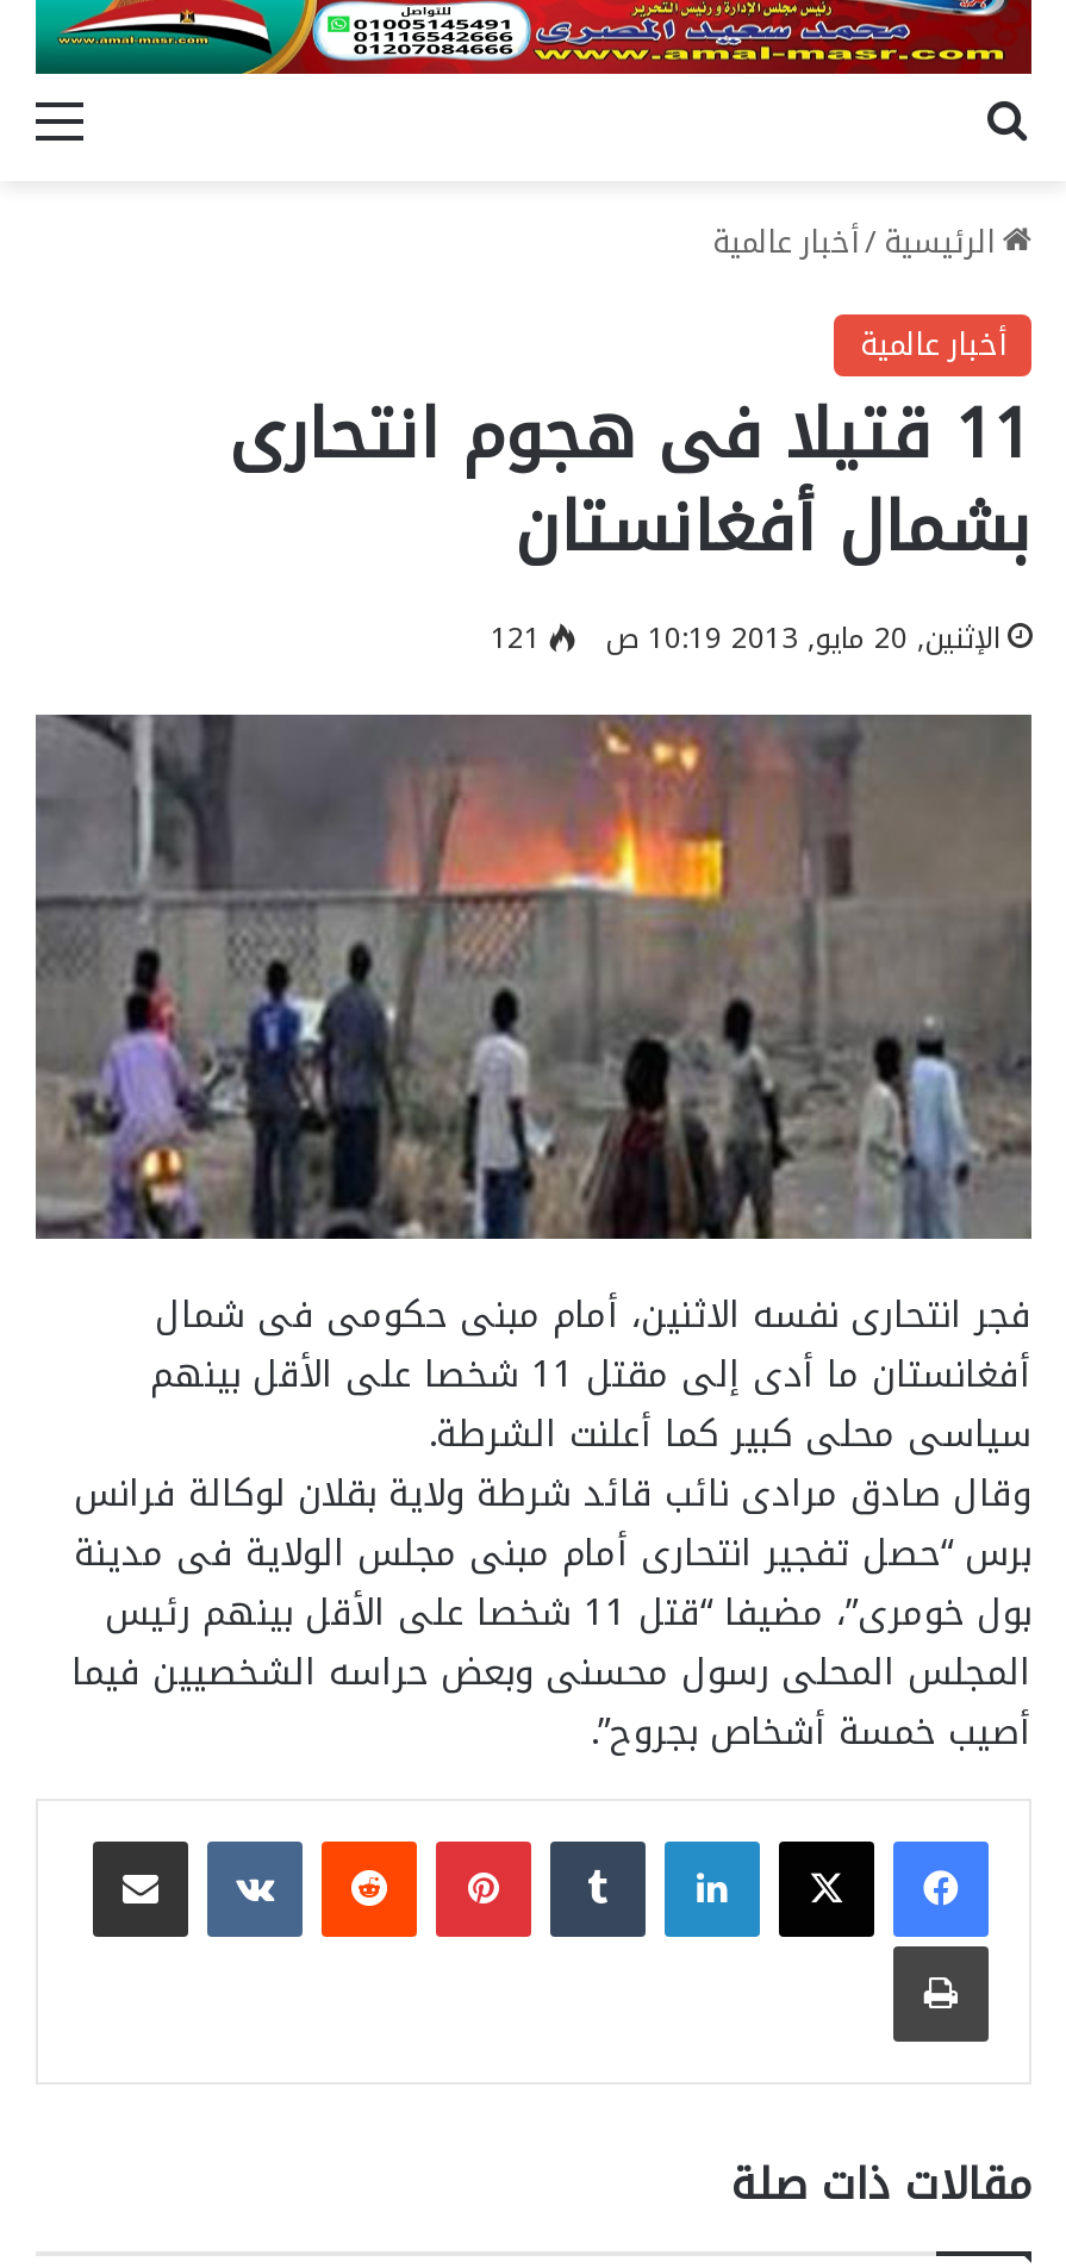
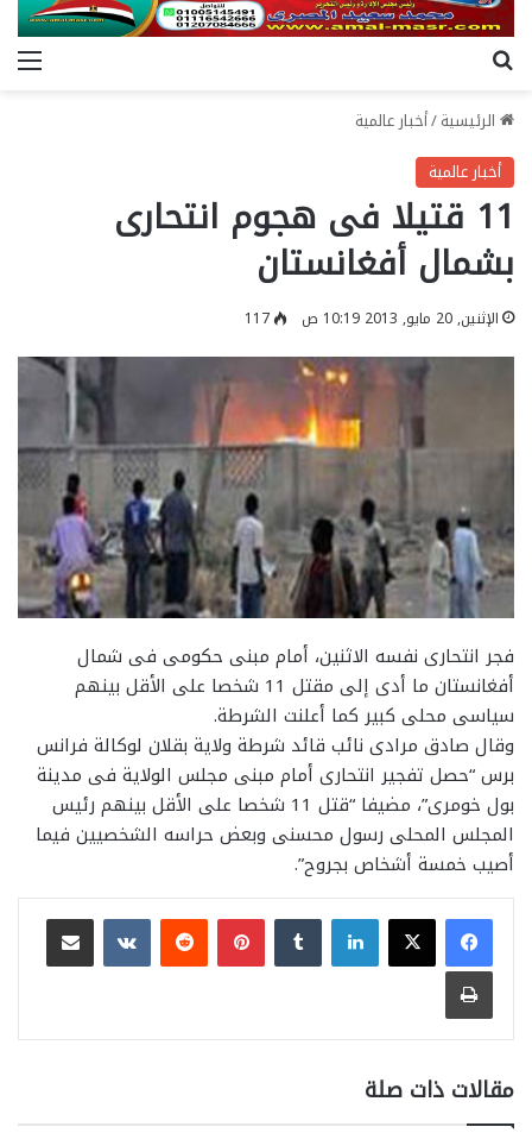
[491,611,541,663] 121 -> [245,305,270,331] 117

